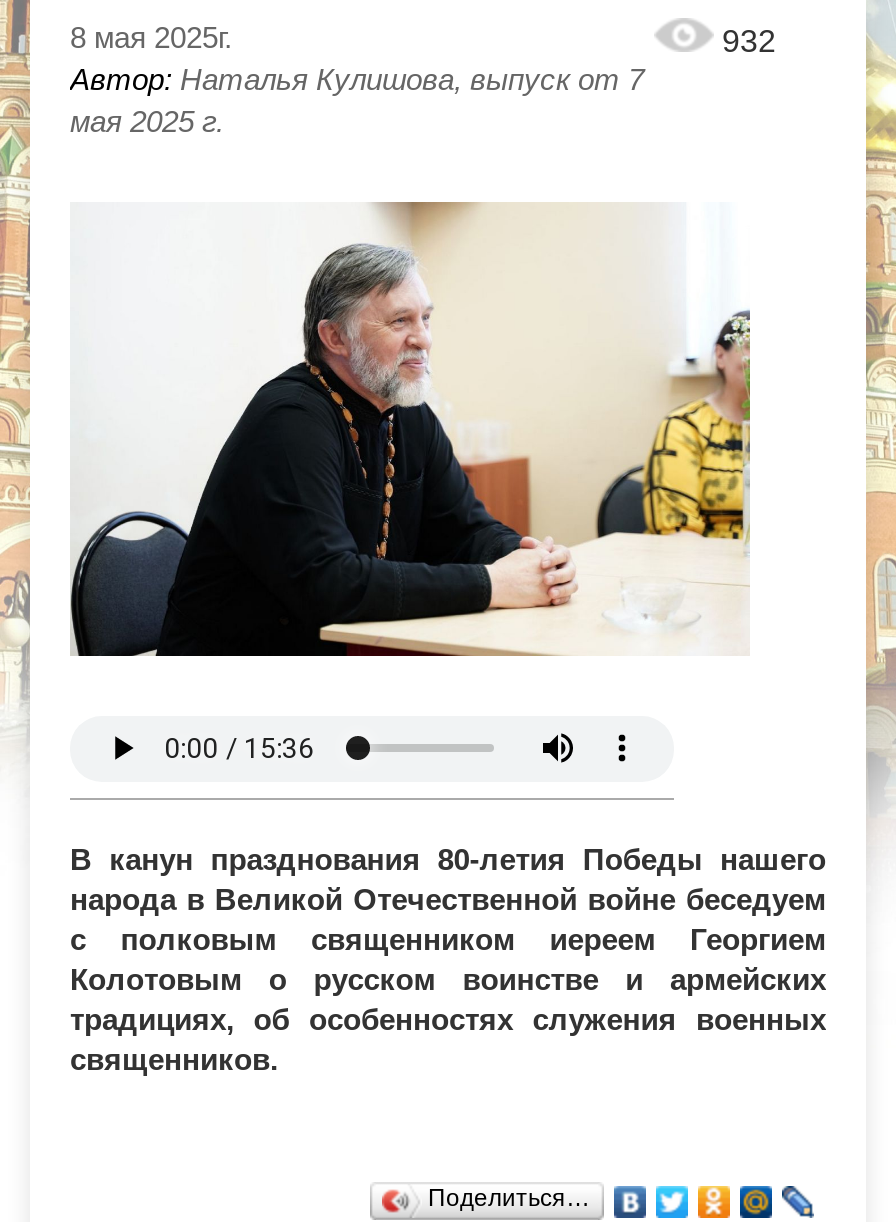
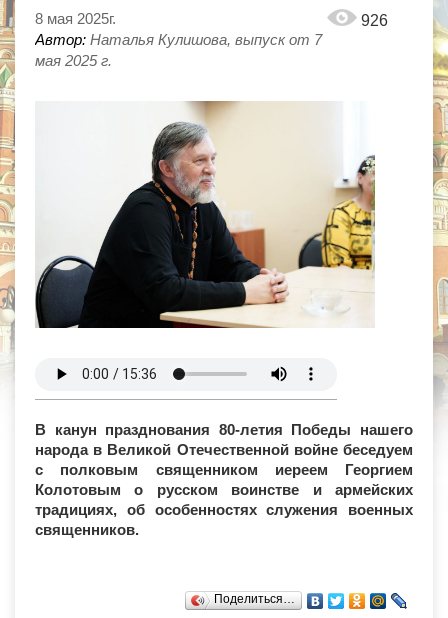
[722,23,776,57] 932 -> [361,12,388,29] 926

